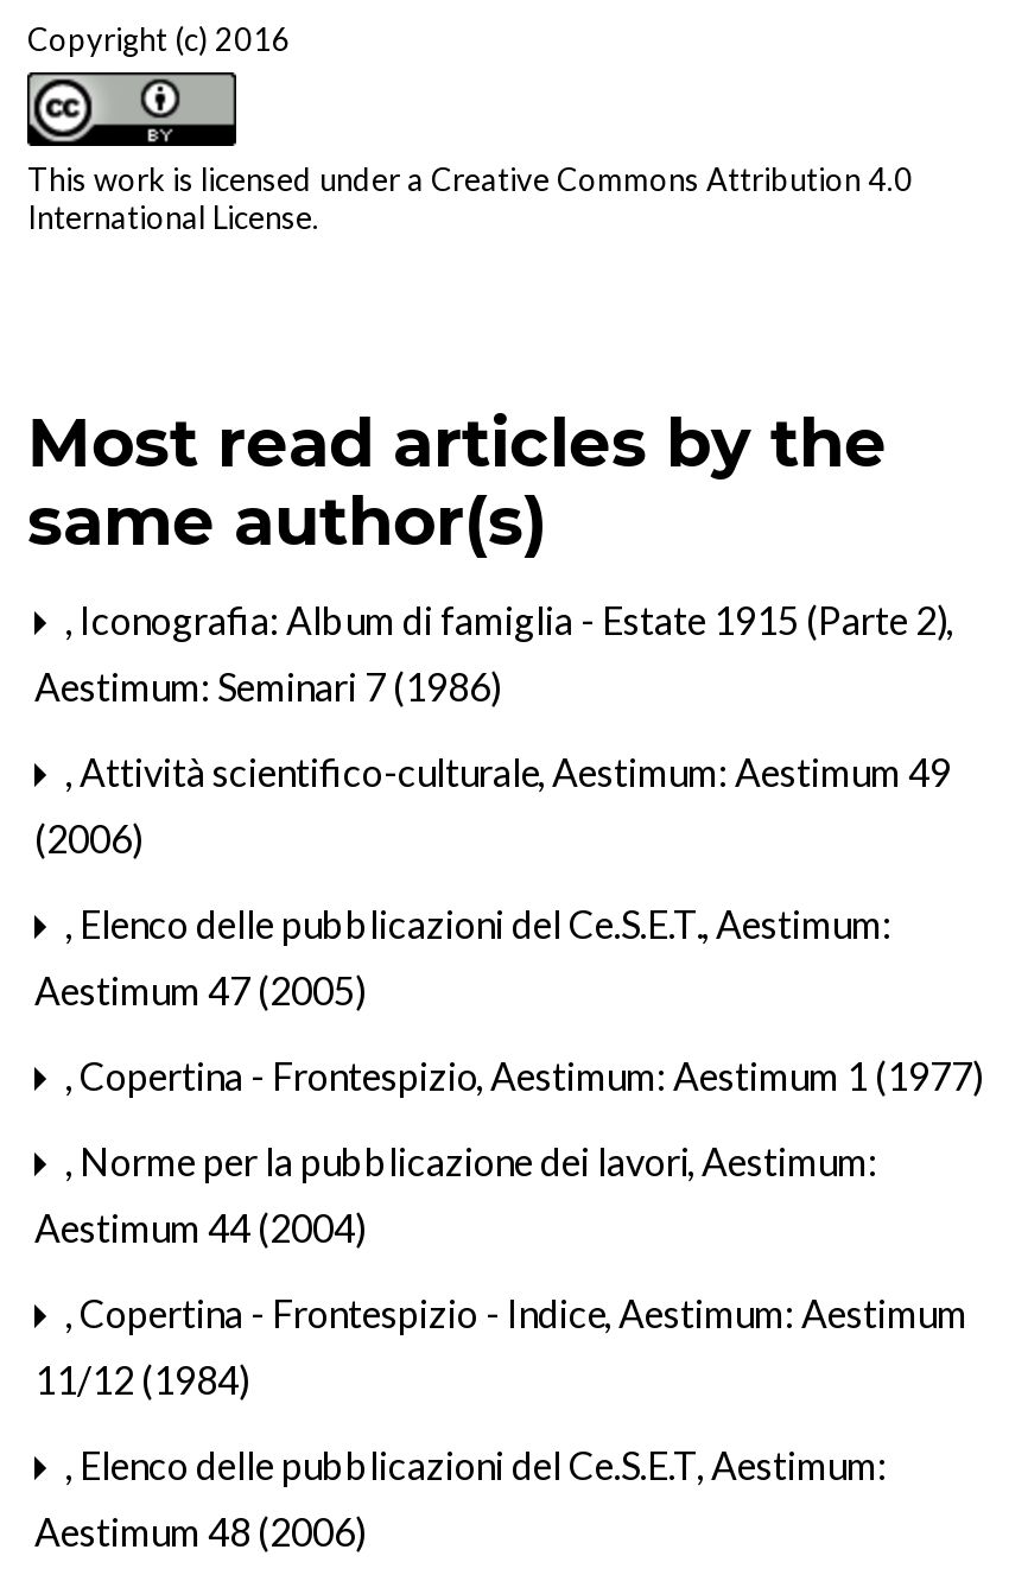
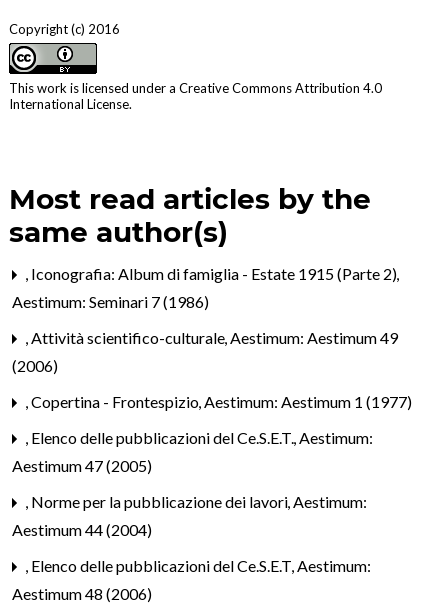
moved [34,900,891,1012] -> [12,428,373,475]: , Elenco delle pubblicazioni del Ce.S.E.T. | , Aestimum: | Aestimum 47 (2005)
moved [58,1052,984,1097] -> [22,392,412,411]: , Copertina - Frontespizio | , Aestimum: Aestimum 1 (1977)
[34,1290,967,1401] , Copertina - Frontespizio - Indice | , Aestimum: Aestimum | 11/12 (1984) -> none

